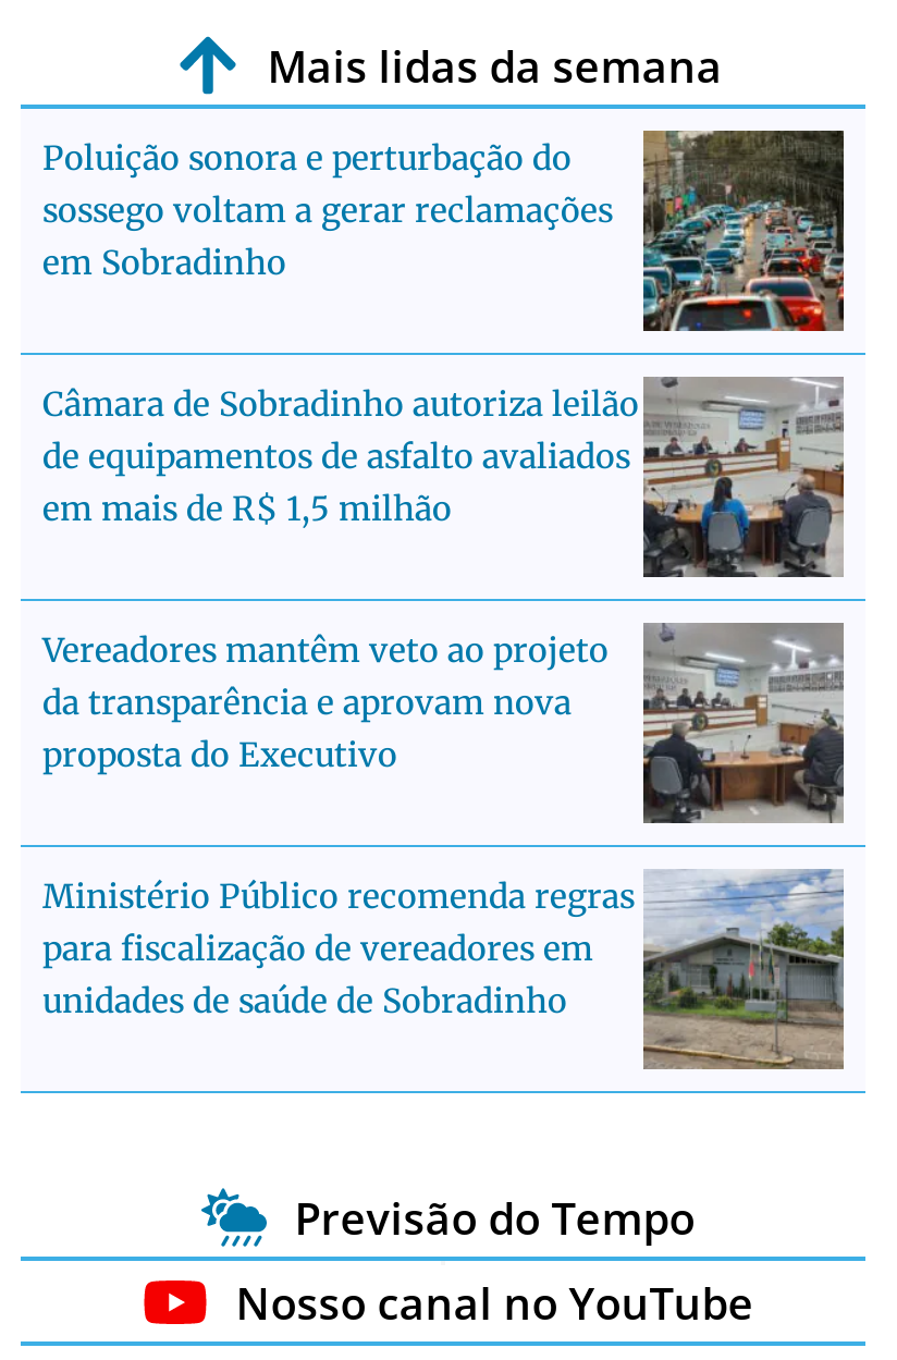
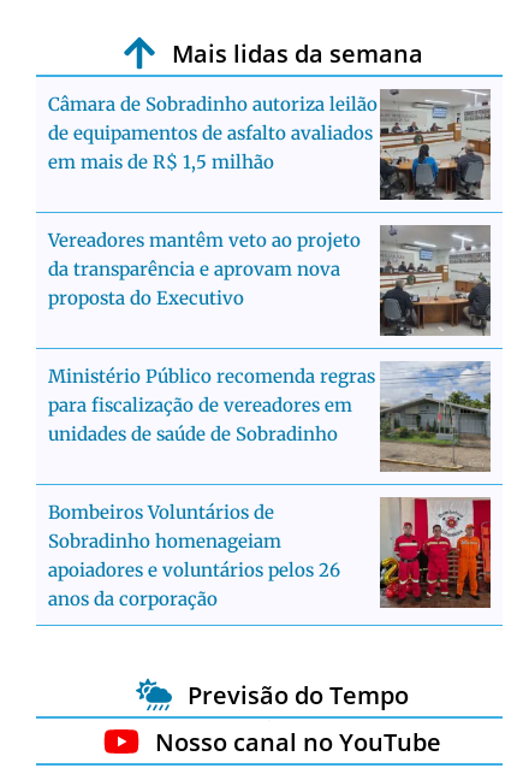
[42,128,846,333] [image] | Poluição sonora e perturbação do | sossego voltam a gerar reclamações | em Sobradinho -> none
moved [42,375,848,1020] -> [48,88,493,445]: [image] | Câmara de Sobradinho autoriza leilão | de equipamentos de asfalto avaliados | ... | para fiscalização de vereadores em | unidades de saúde de Sobradinho
none -> [48,496,492,610] [image] | Bombeiros Voluntários de | Sobradinho homenageiam | apoiadores e voluntários pelos 26 | anos da corporação

